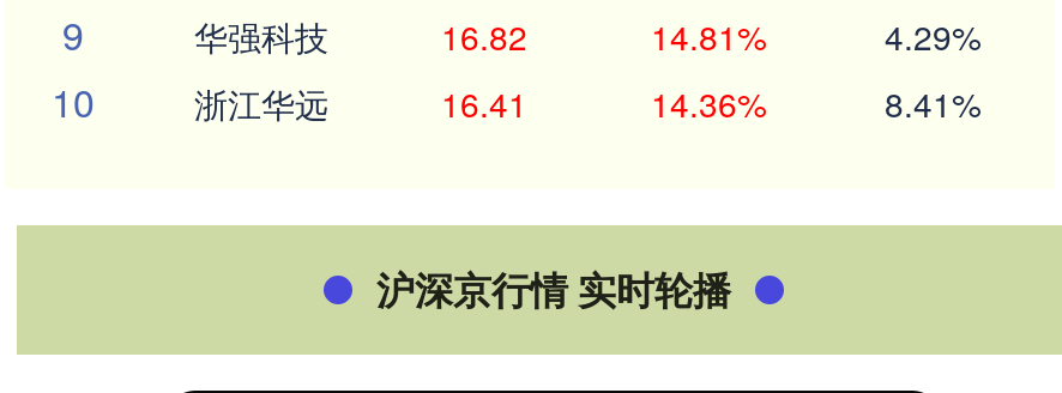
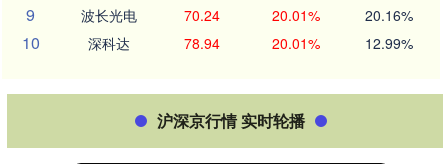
[194,13,980,61] 华强科技 | 16.82 | 14.81% | 4.29% -> [81,5,413,25] 波长光电 | 70.24 | 20.01% | 20.16%
[194,80,980,128] 浙江华远 | 16.41 | 14.36% | 8.41% -> [88,33,413,53] 深科达 | 78.94 | 20.01% | 12.99%

